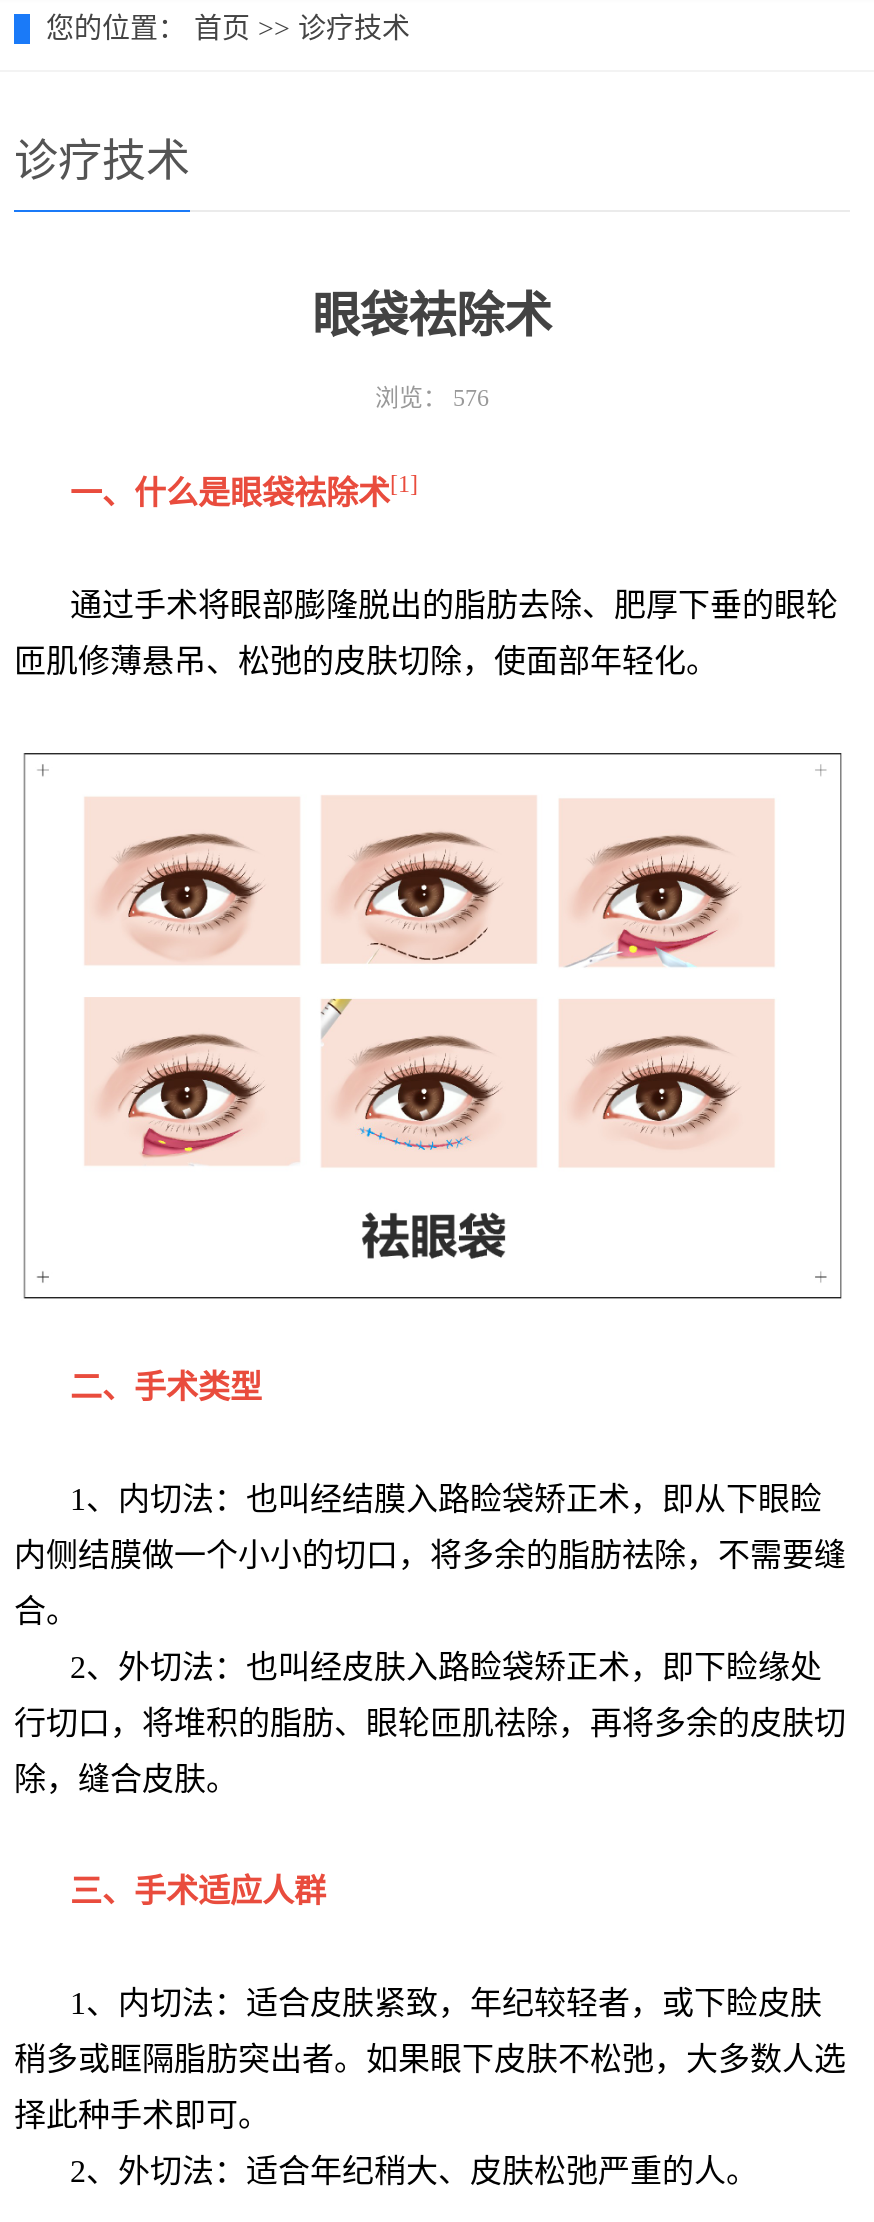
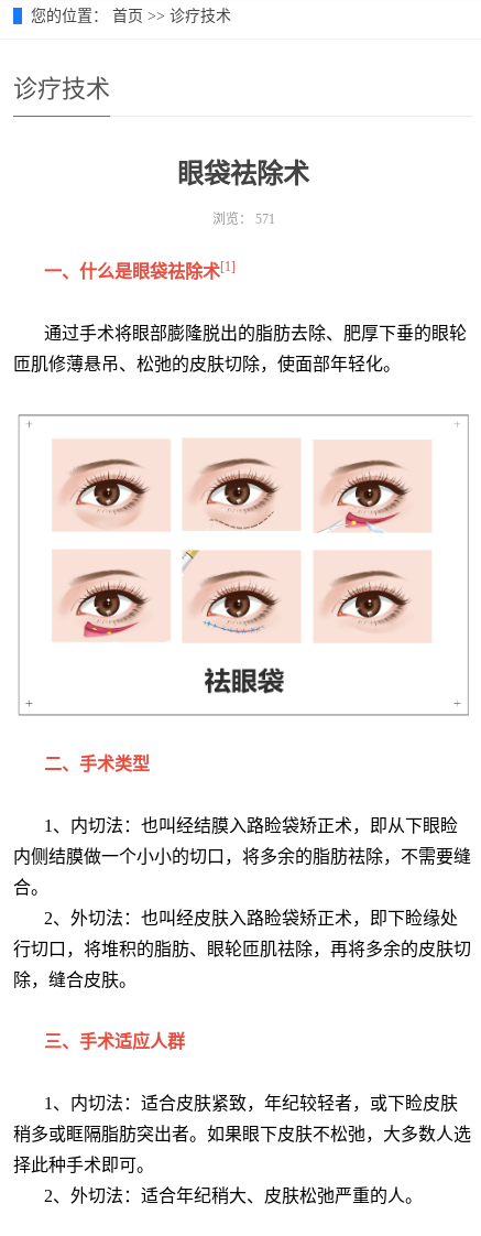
[375,384,489,412] 浏览：576 -> [212,212,275,227] 浏览：571

